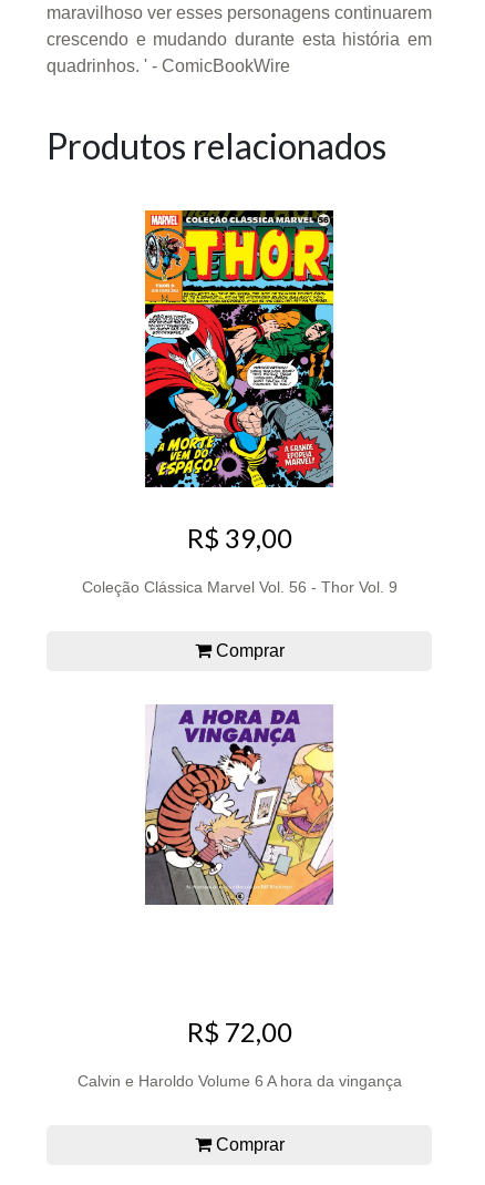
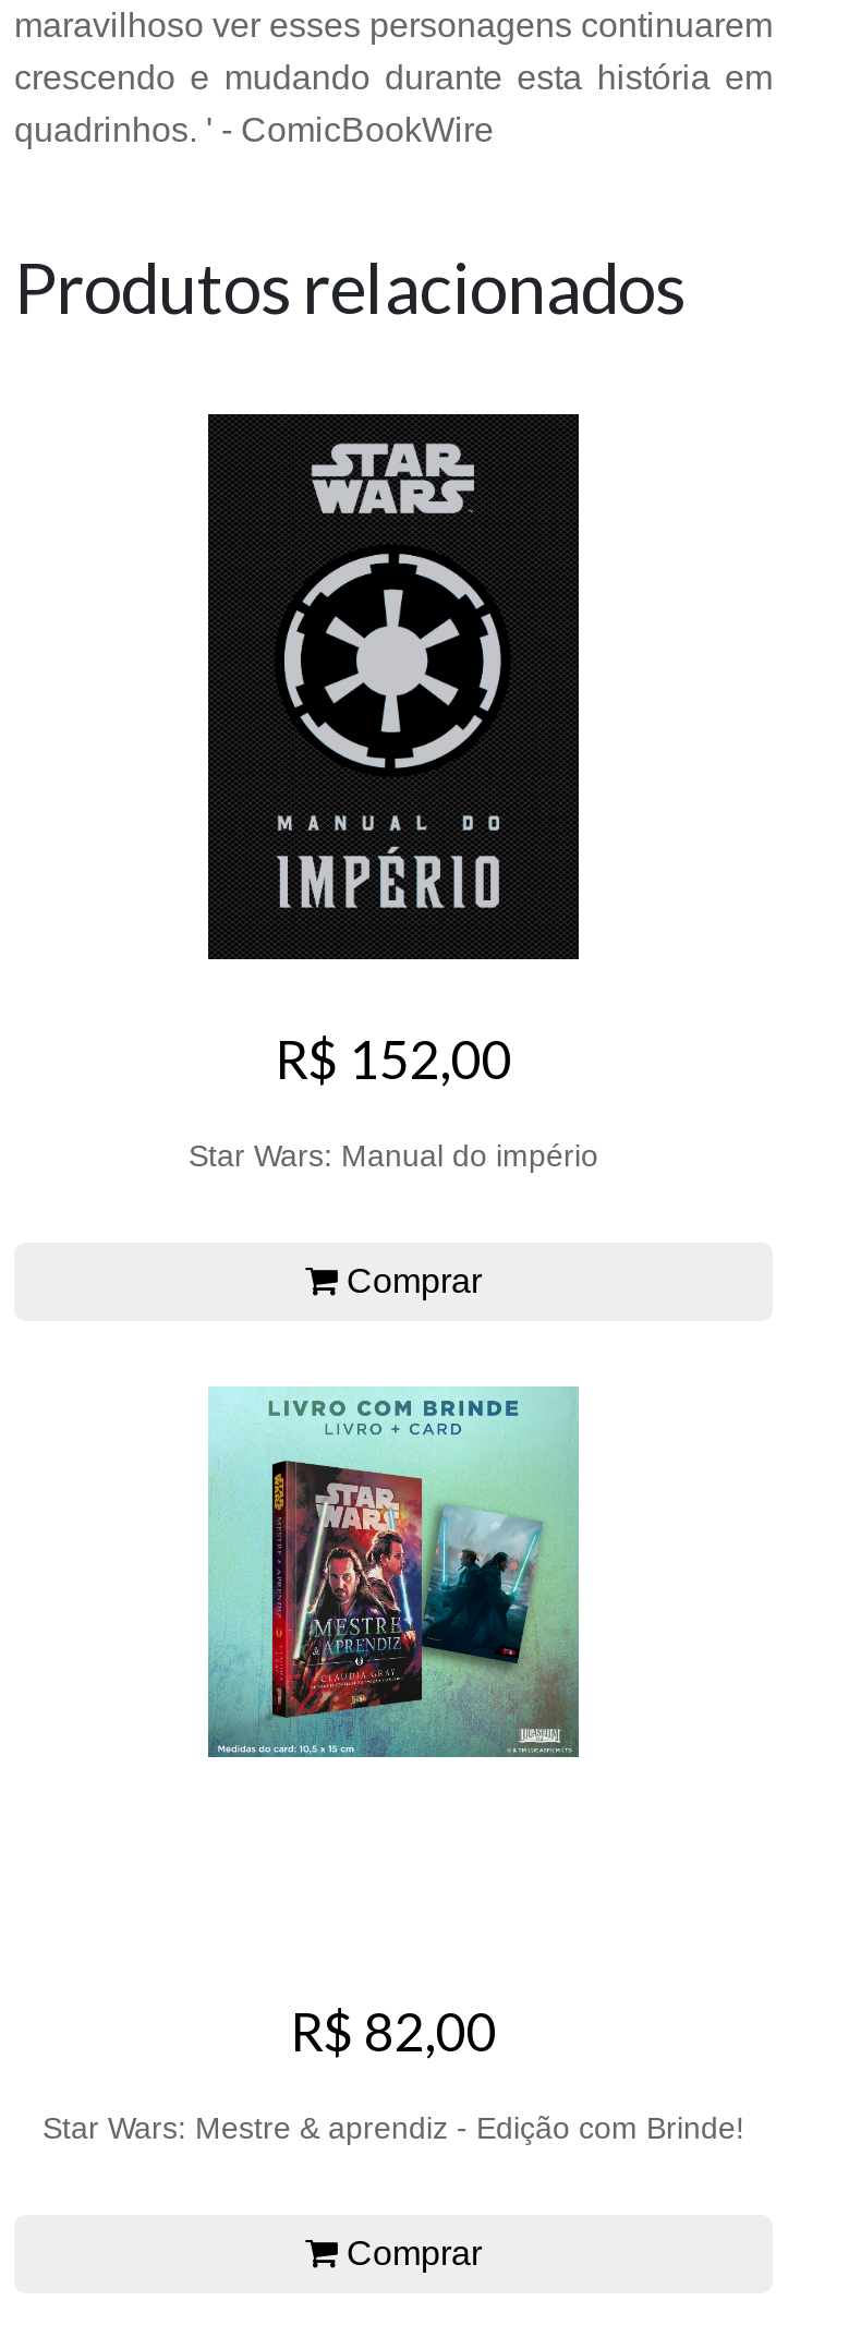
[144,209,334,553] [image] | R$ 39,00 -> [206,412,581,1090] [image] | R$ 152,00
[81,578,397,596] Coleção Clássica Marvel Vol. 56 - Thor Vol. 9 -> [189,1138,598,1173] Star Wars: Manual do império
[144,704,334,906] [image] -> [206,1386,581,1781] [image]
[187,1015,292,1047] R$ 72,00 -> [290,1999,497,2062] R$ 82,00
[77,1072,401,1090] Calvin e Haroldo Volume 6 A hora da vingança -> [43,2111,744,2146] Star Wars: Mestre & aprendiz - Edição com Brinde!

